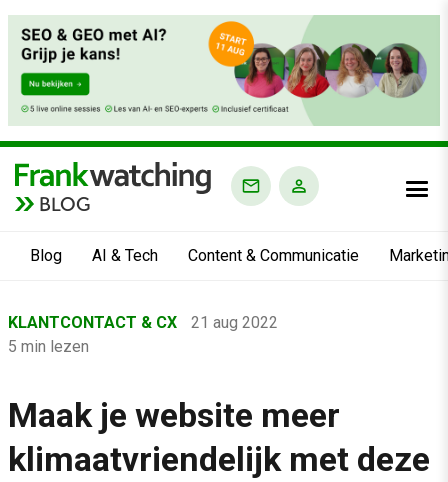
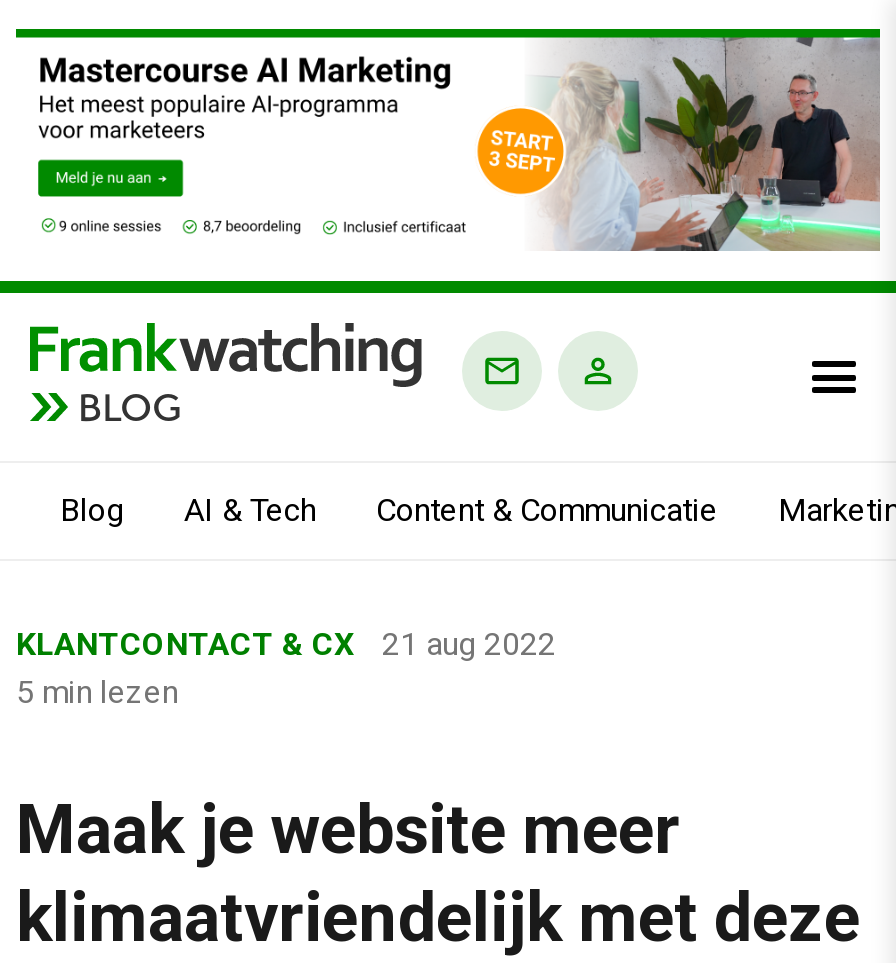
[8,15,439,126] [image] -> [14,27,880,253] [image]

